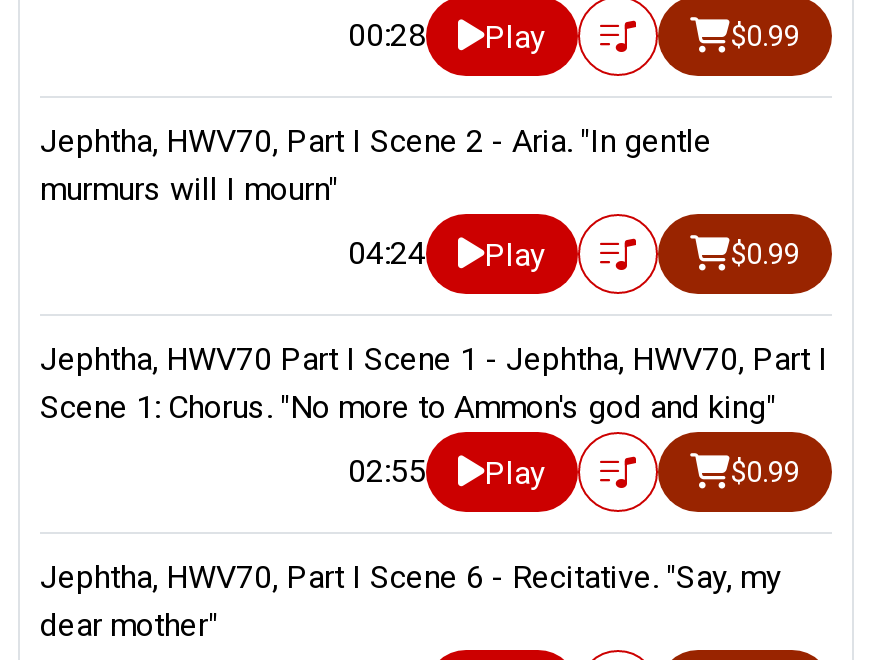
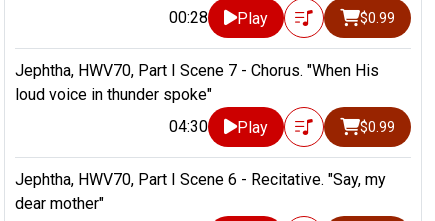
[40,122,828,490] Jephtha, HWV70, Part I Scene 2 - Aria. "In gentle | murmurs will I mourn" | 04:24 | Play | $0.99 | Jephtha, HWV70 Part I Scene 1 - Jephtha, HWV70, Part I | Scene 1: Chorus. "No more to Ammon's god and king" | 02:55 -> [15,61,379,136] Jephtha, HWV70, Part I Scene 7 - Chorus. "When His | loud voice in thunder spoke" | 04:30

